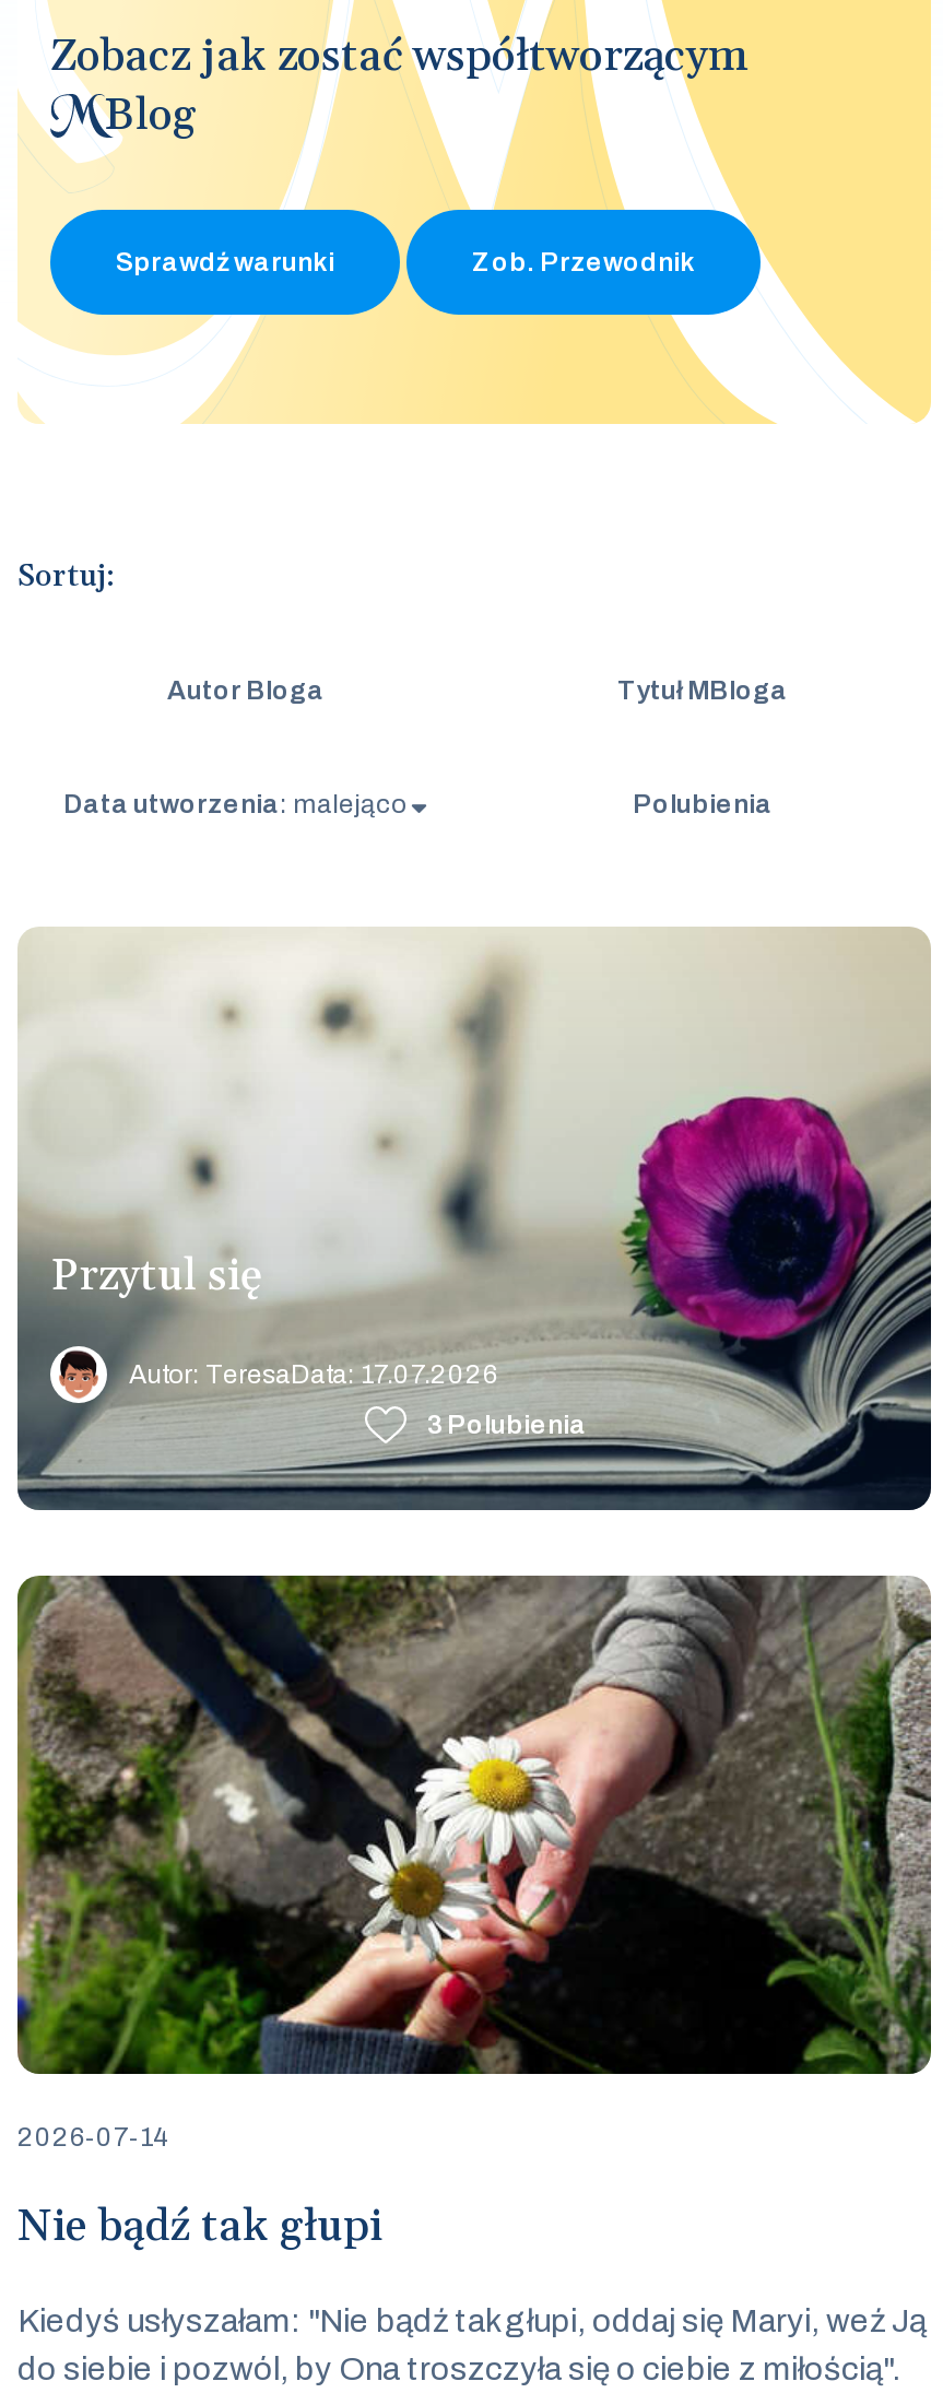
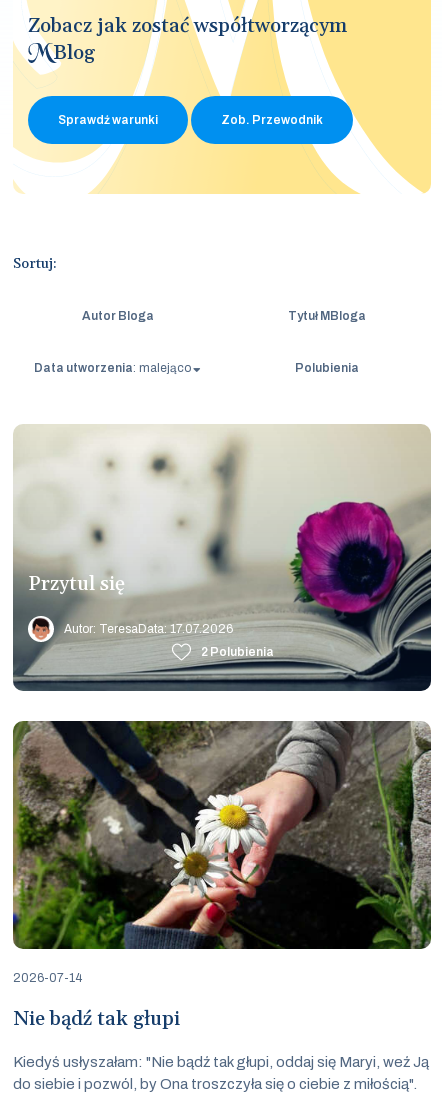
[427,1410,587,1441] 3 Polubienia -> [200,645,273,659] 2 Polubienia

